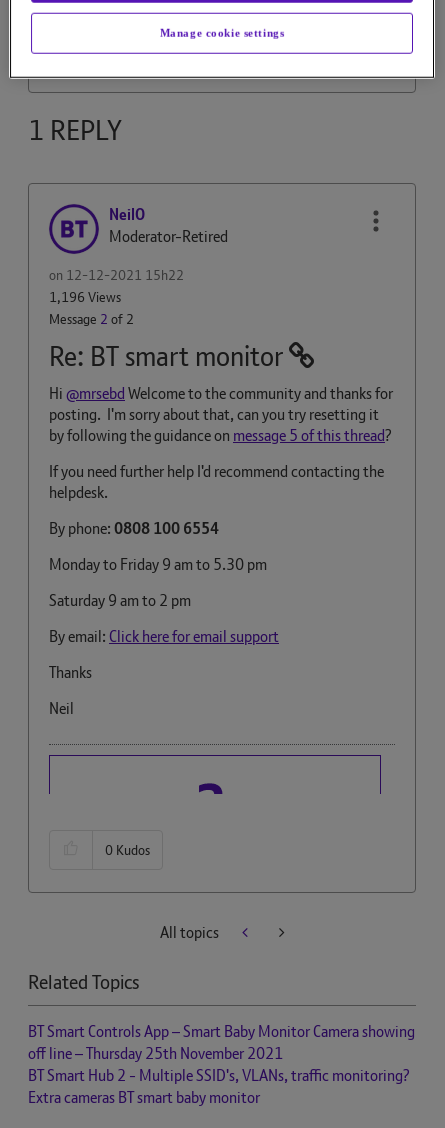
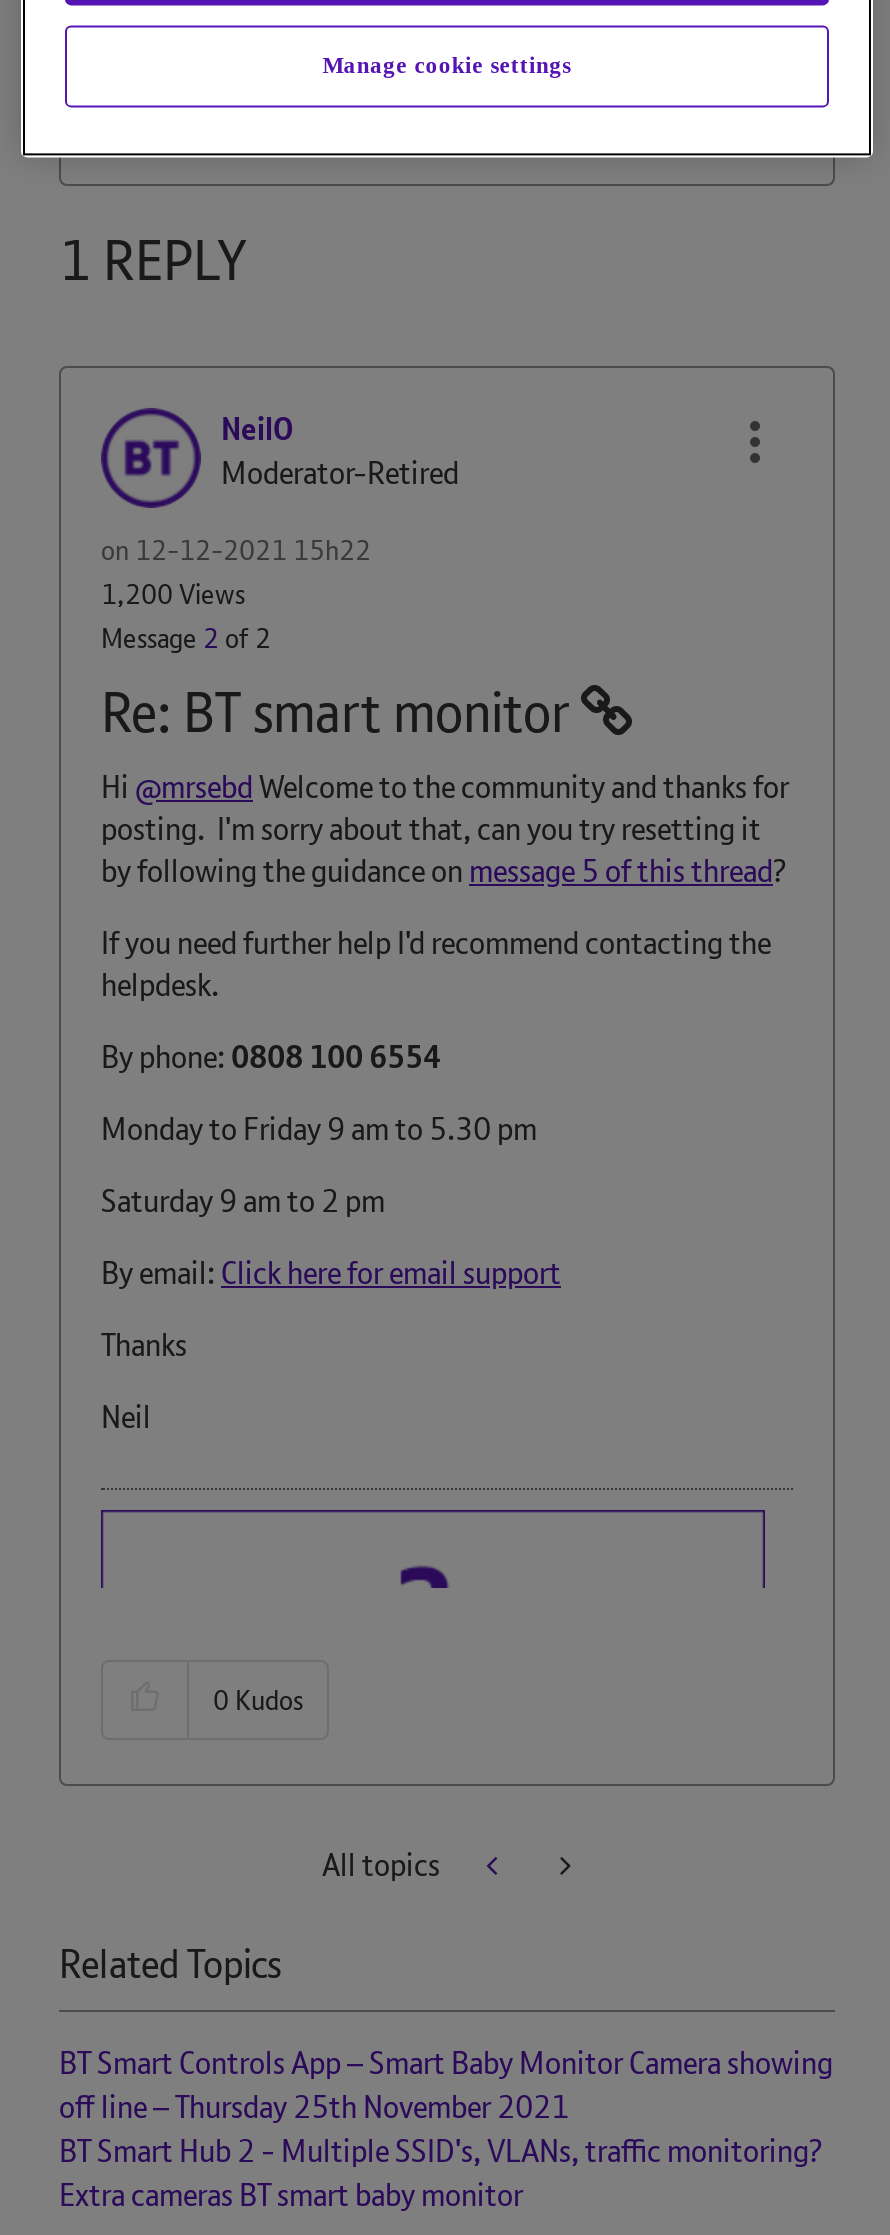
[49,288,121,306] 1,196 Views -> [101,576,245,612] 1,200 Views

